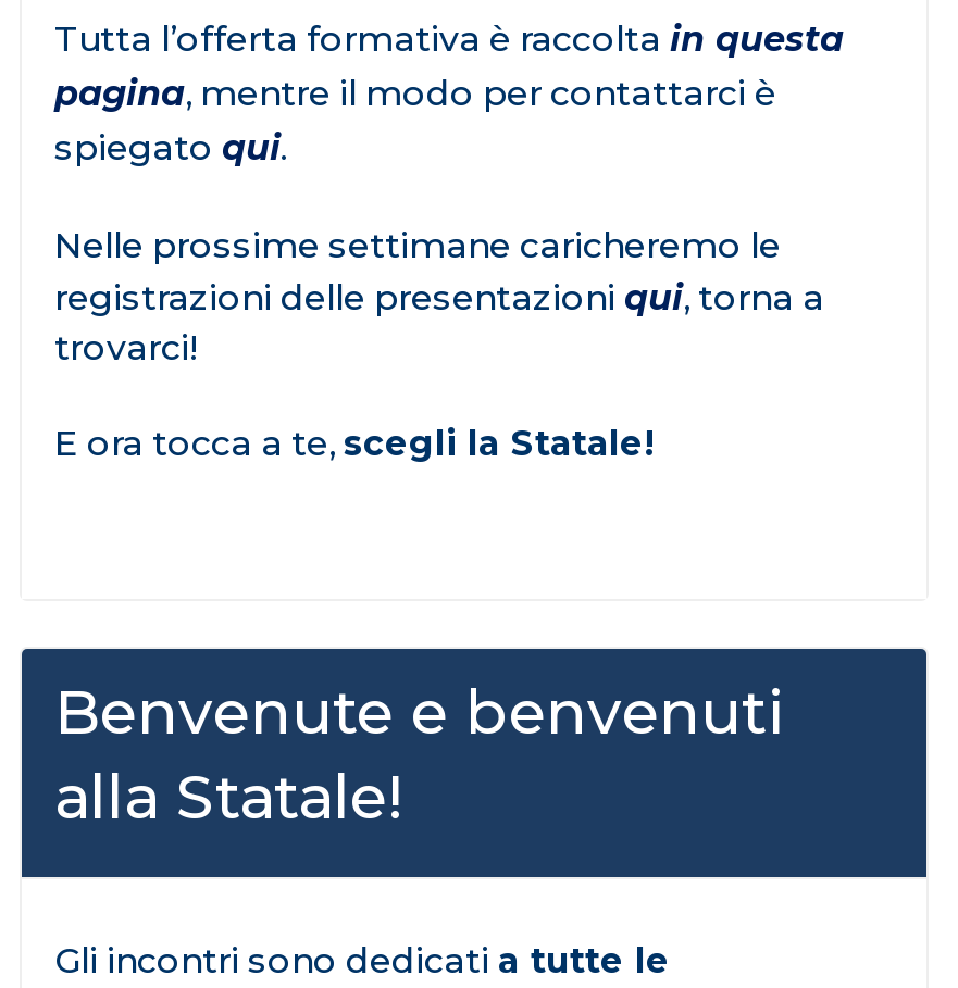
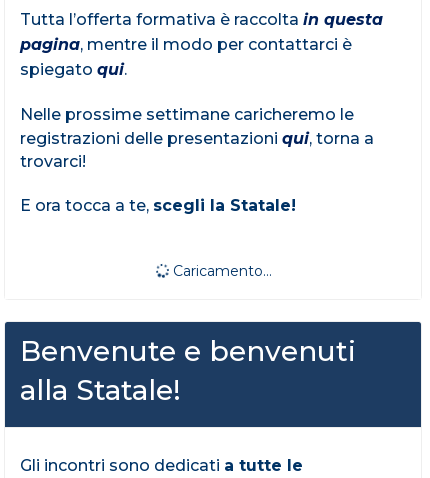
none -> [168,262,271,280] Caricamento...

